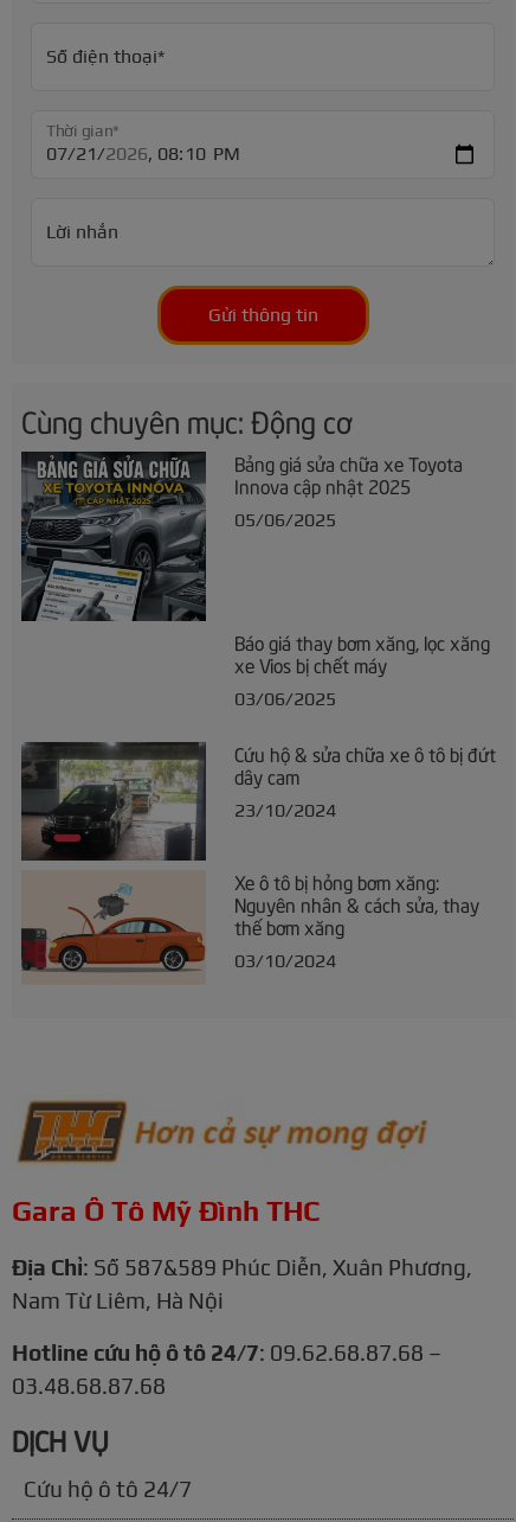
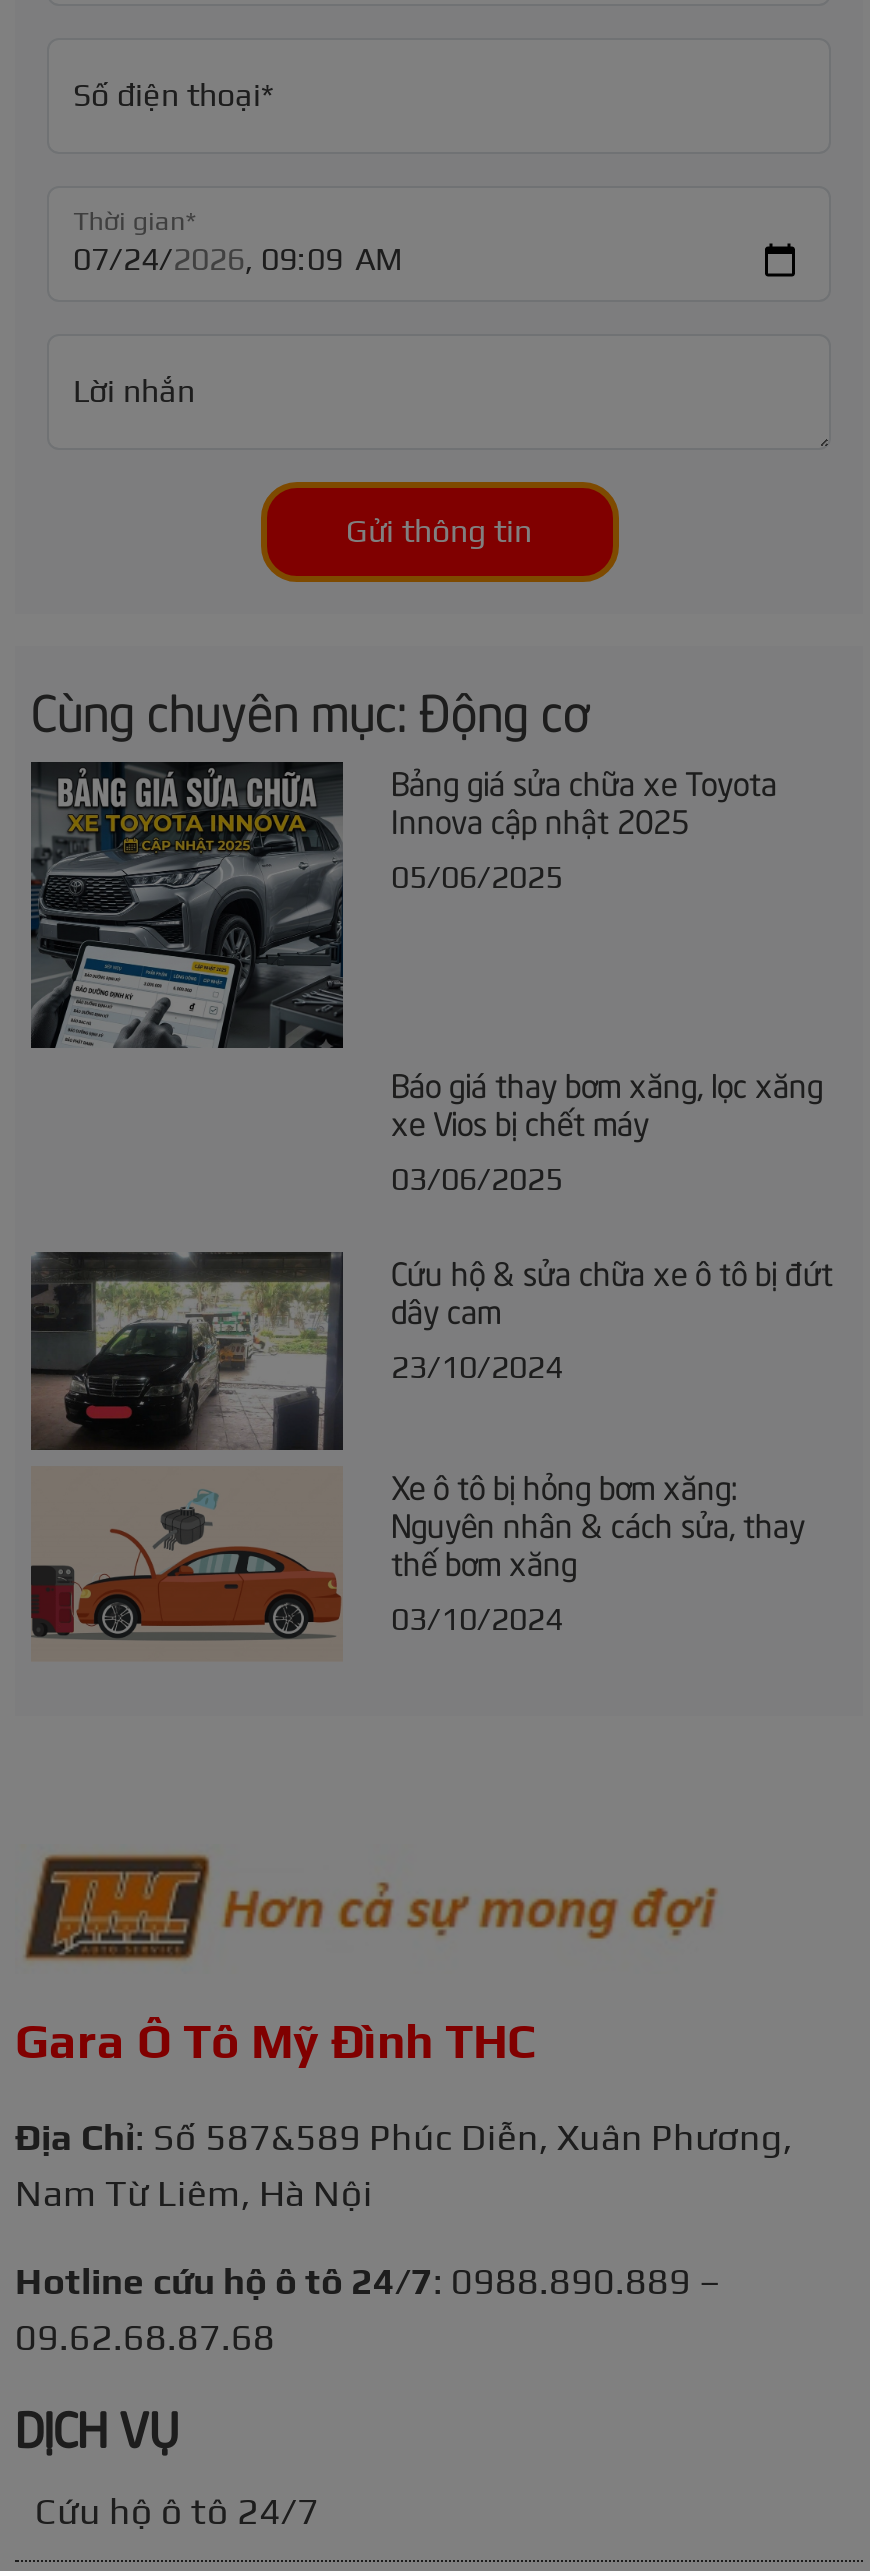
[12,1340,441,1365] Hotline cứu hộ ô tô 24/7: 09.62.68.87.68 – -> [15,2261,721,2303] Hotline cứu hộ ô tô 24/7: 0988.890.889 –
[12,1373,166,1398] 03.48.68.87.68 -> [15,2317,275,2359] 09.62.68.87.68

